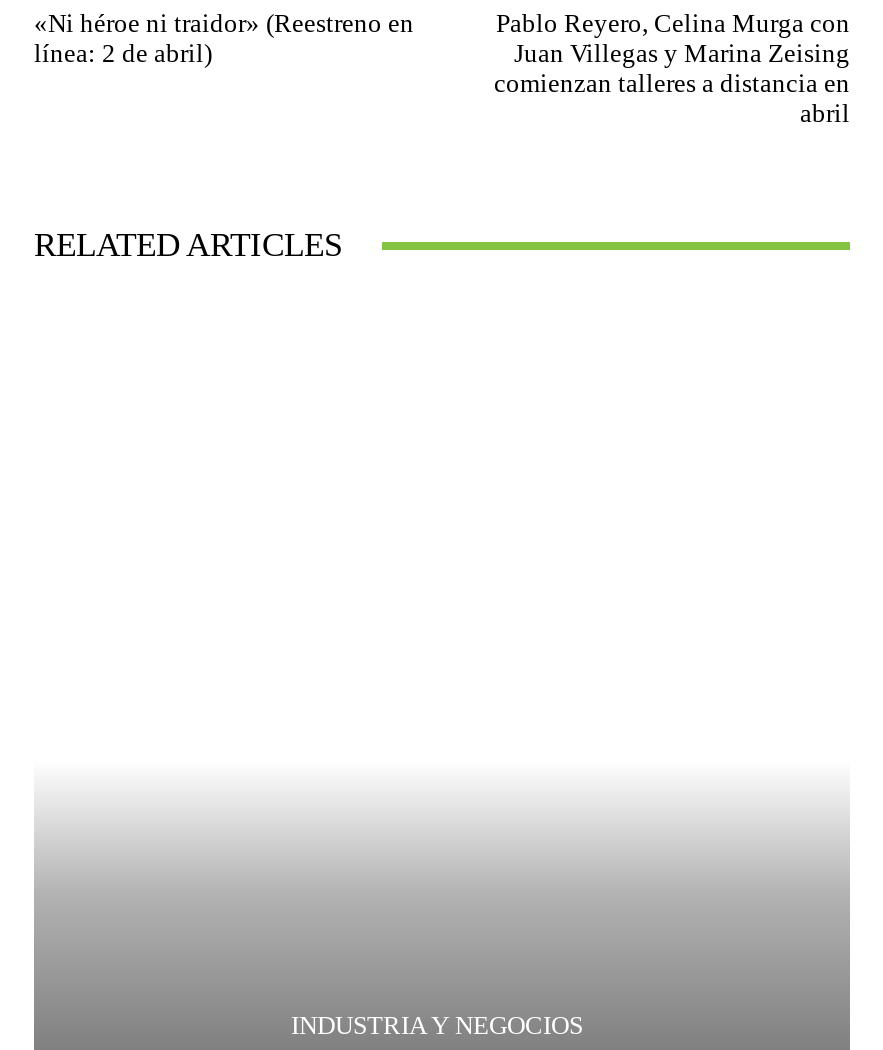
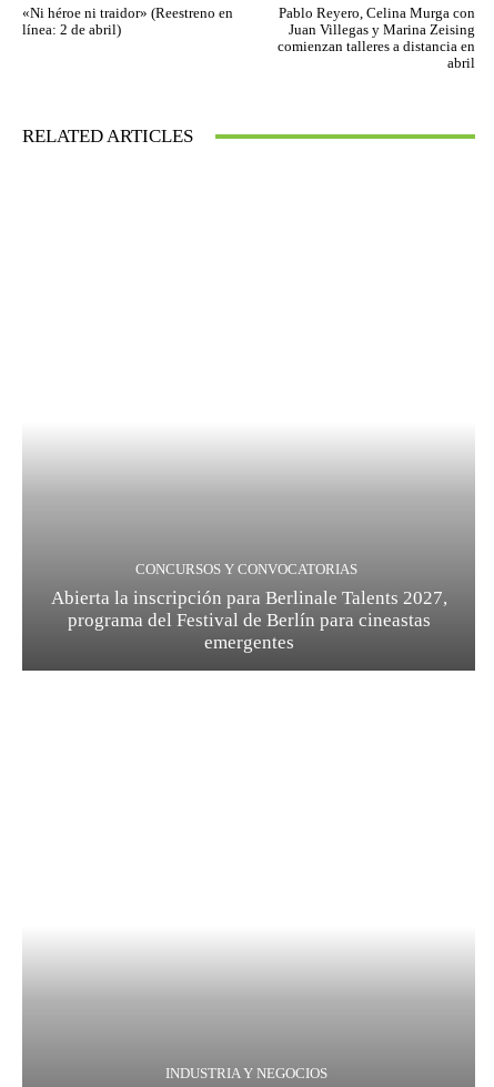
none -> [51,561,447,653] CONCURSOS Y CONVOCATORIAS | Abierta la inscripción para Berlinale Talents 2027, | programa del Festival de Berlín para cineastas | emergentes

